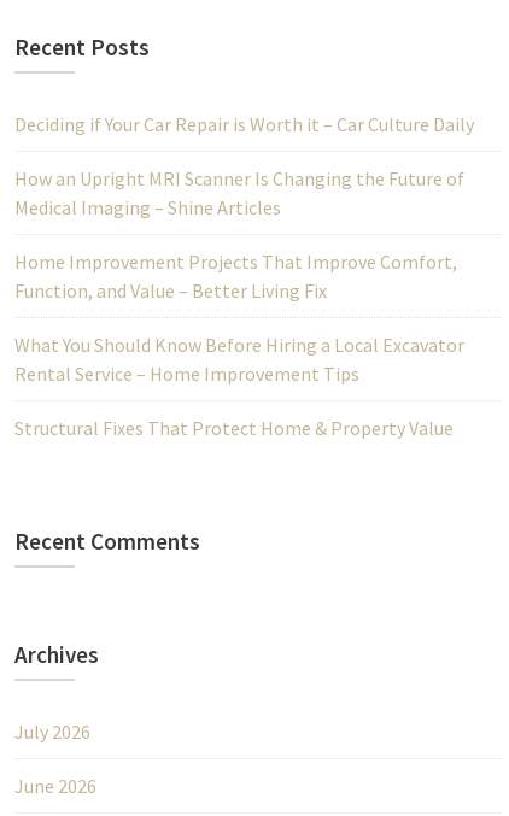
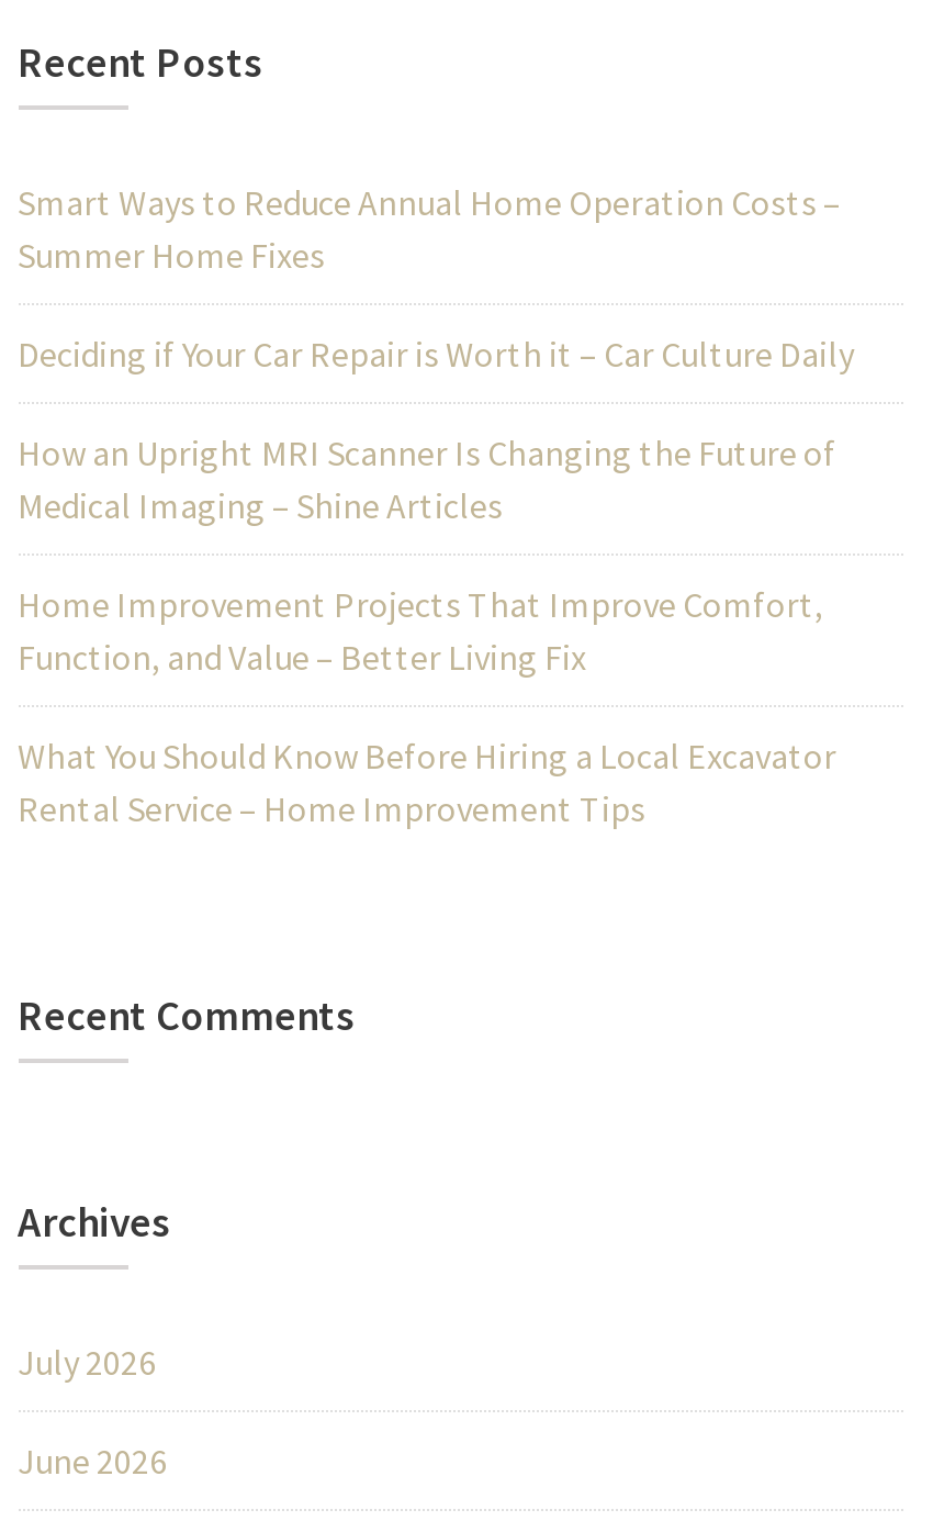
none -> [18,180,841,277] Smart Ways to Reduce Annual Home Operation Costs – | Summer Home Fixes
moved [14,112,473,386] -> [18,331,854,830]: Deciding if Your Car Repair is Worth it – Car Culture Daily | How an Upright MRI Scanner Is Changing the Future of | Medical Imaging – Shine Articles | Home Improvement Projects That Improve Comfort, | Function, and Value – Better Living Fix | What You Should Know Before Hiring a Local Excavator | Rental Service – Home Improvement Tips
[14,416,453,440] Structural Fixes That Protect Home & Property Value -> none

